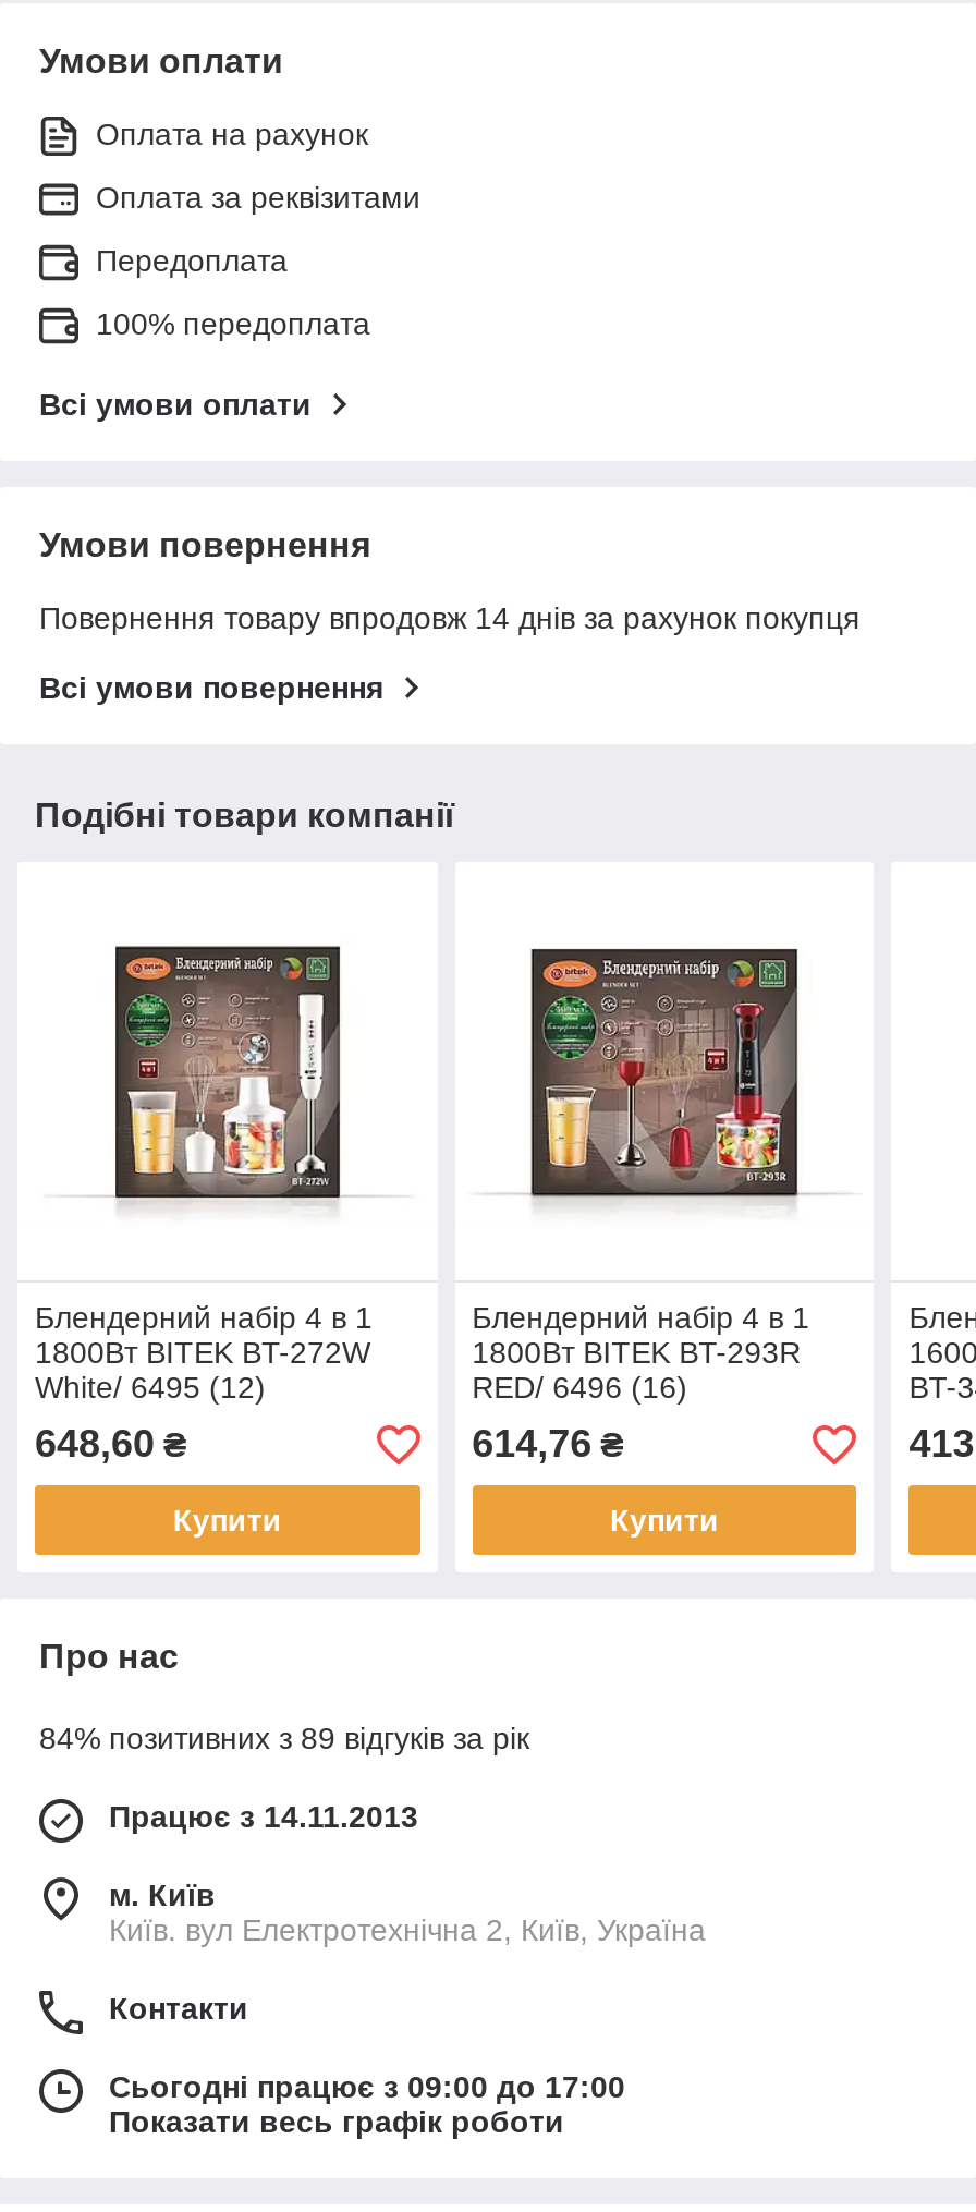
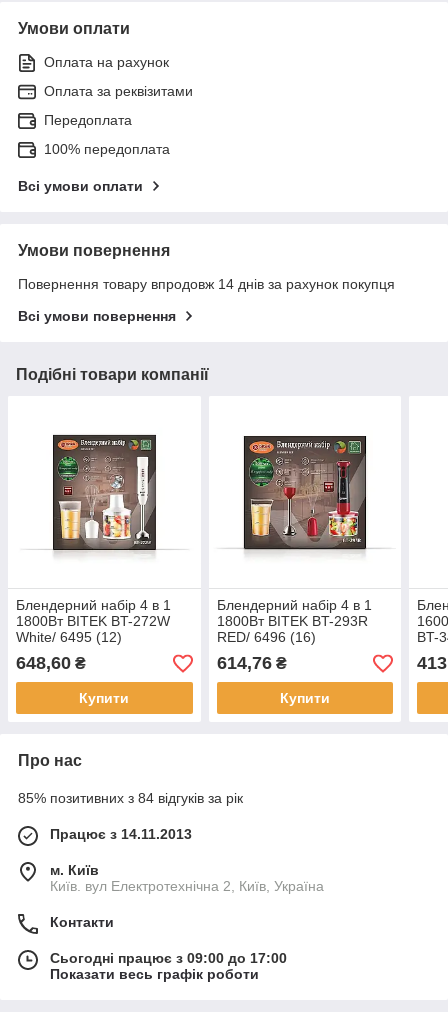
[39,1721,529,1756] 84% позитивних з 89 відгуків за рік -> [18,790,243,806] 85% позитивних з 84 відгуків за рік

